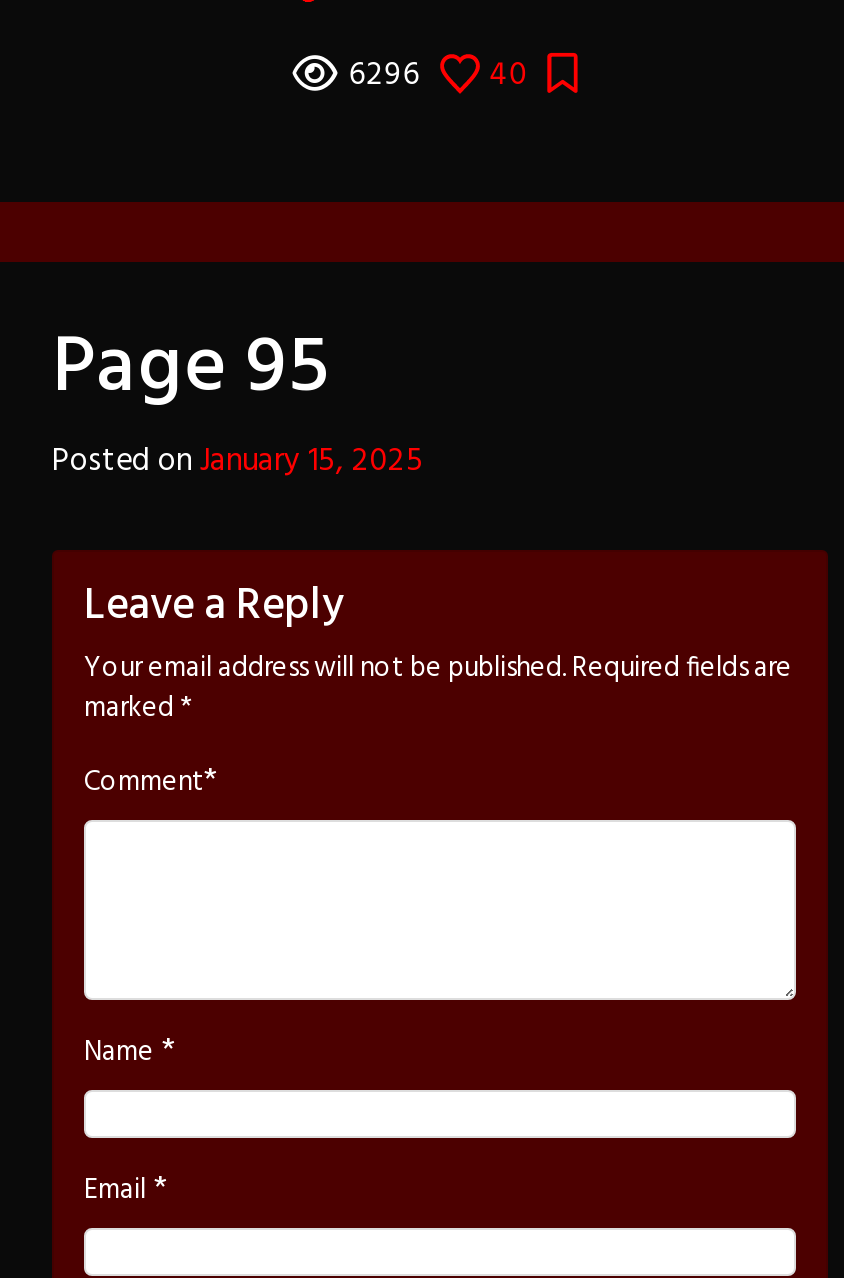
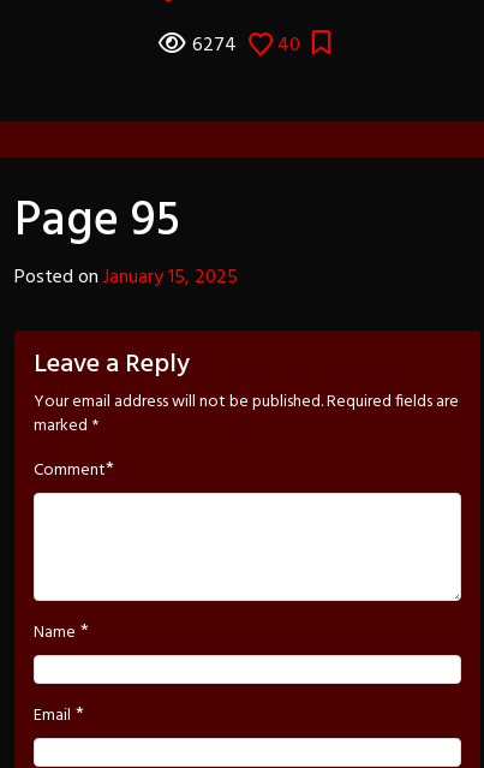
[348,50,528,102] 6296 40 -> [192,30,300,61] 6274 40

